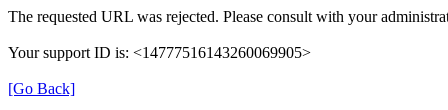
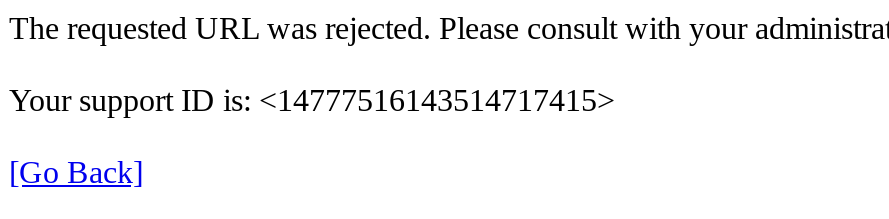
[8,44,311,61] Your support ID is: <14777516143260069905> -> [9,83,615,117] Your support ID is: <14777516143514717415>

